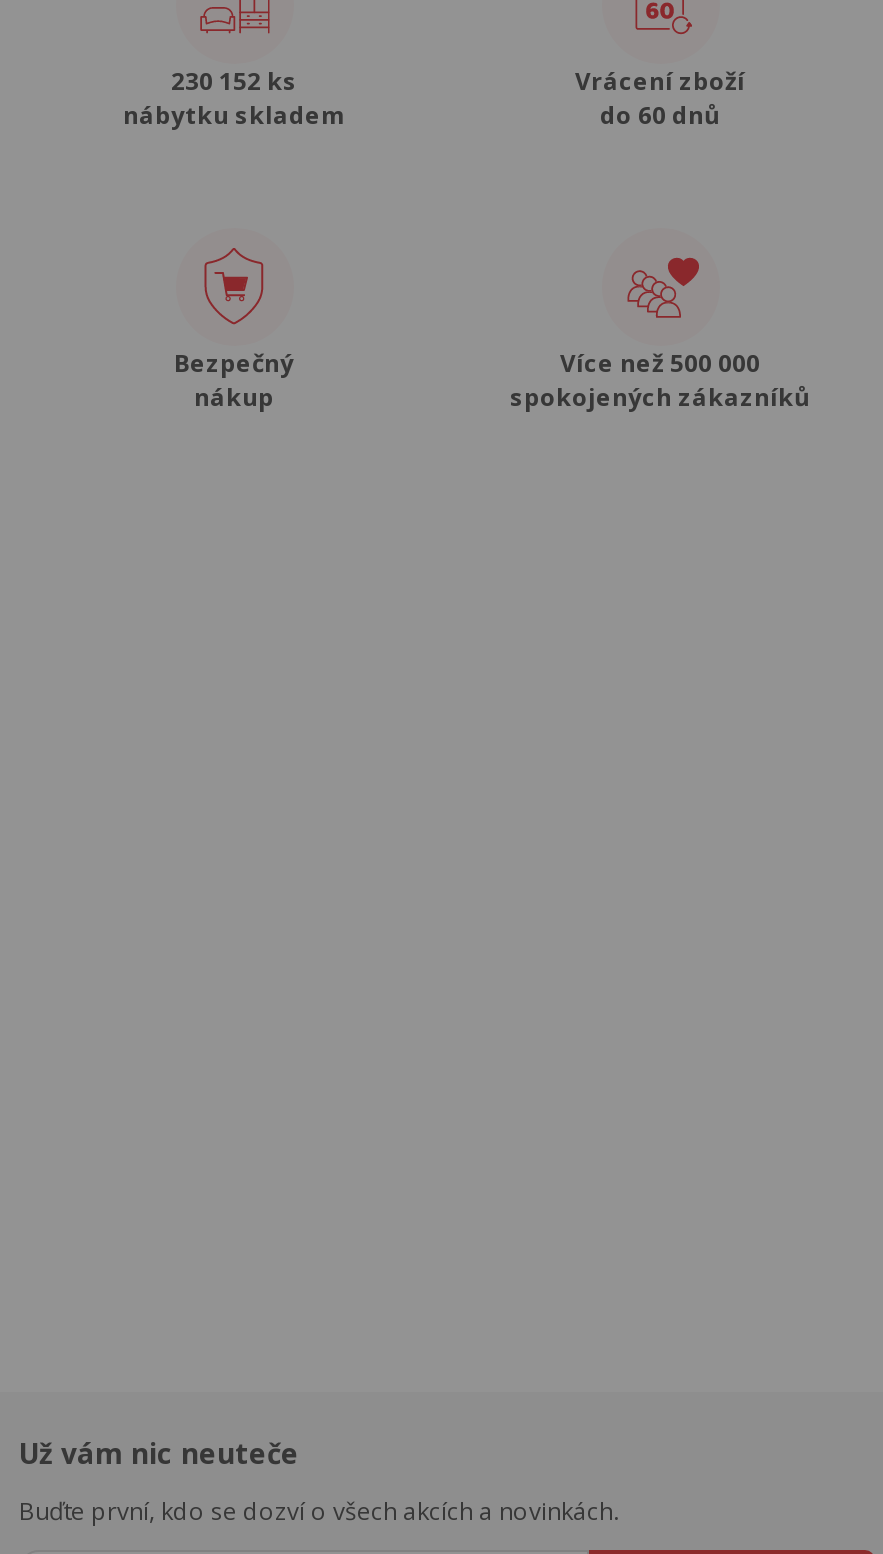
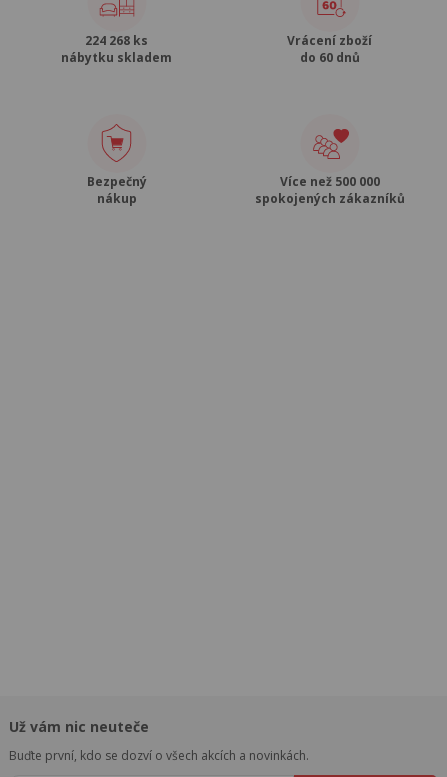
[171,64,297,98] 230 152 ks -> [85,32,148,49] 224 268 ks

